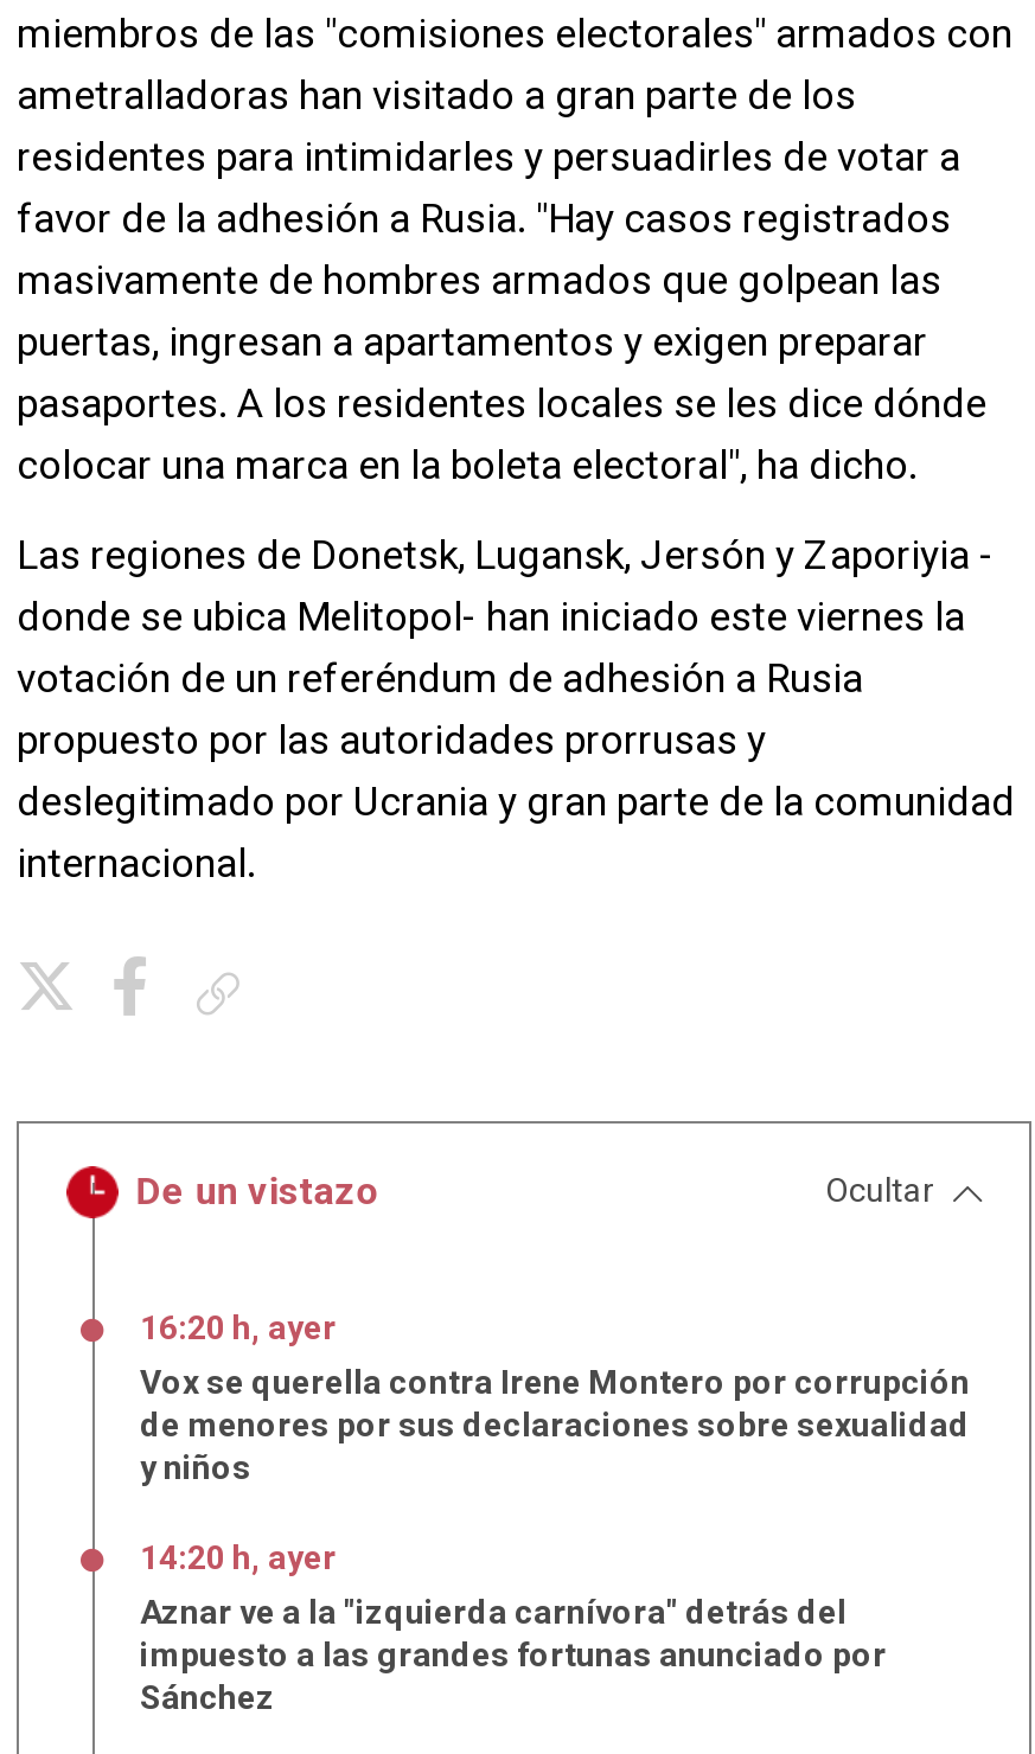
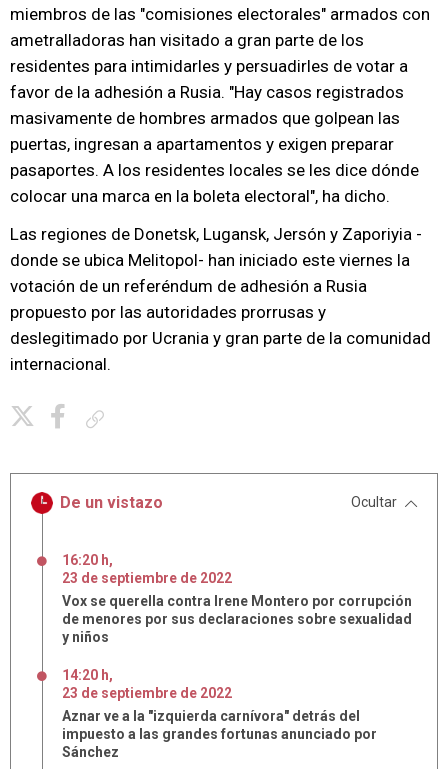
[140,1308,337,1346] 16:20 h, ayer -> [62,552,232,586] 16:20 h, | 23 de septiembre de 2022
[140,1538,337,1576] 14:20 h, ayer -> [62,667,232,701] 14:20 h, | 23 de septiembre de 2022

